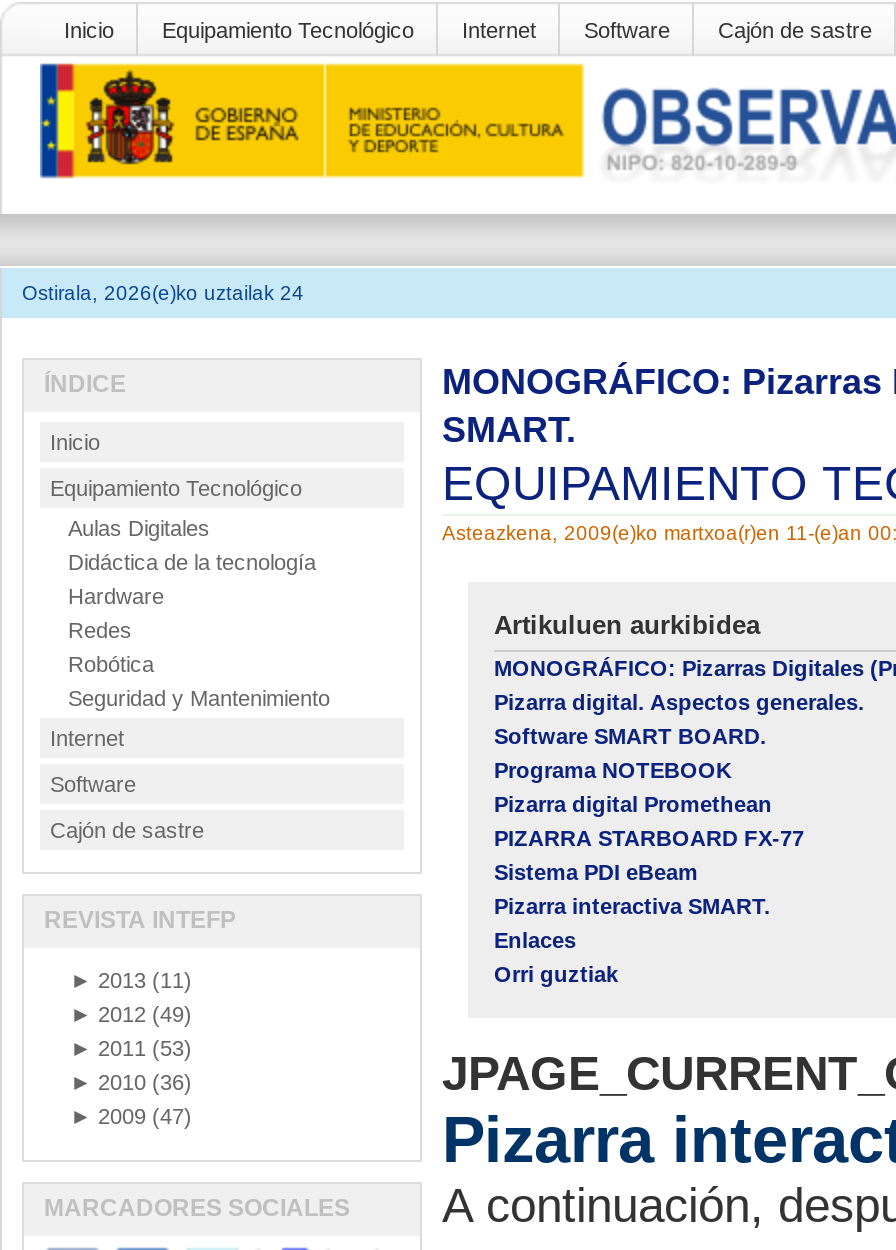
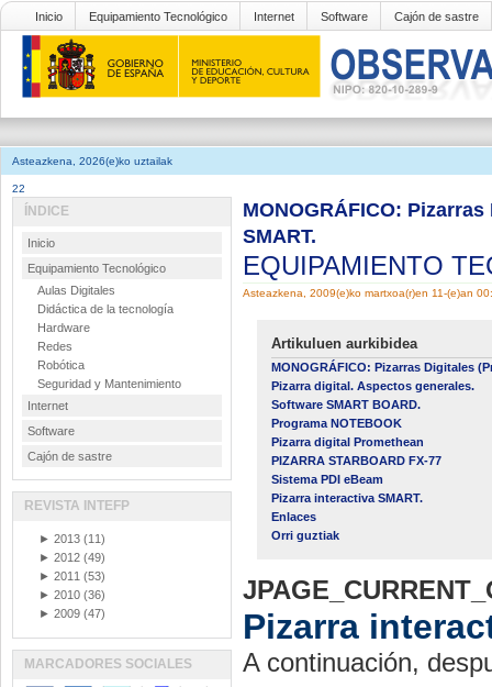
[22,282,304,304] Ostirala, 2026(e)ko uztailak 24 -> [12,155,172,195] Asteazkena, 2026(e)ko uztailak | 22

